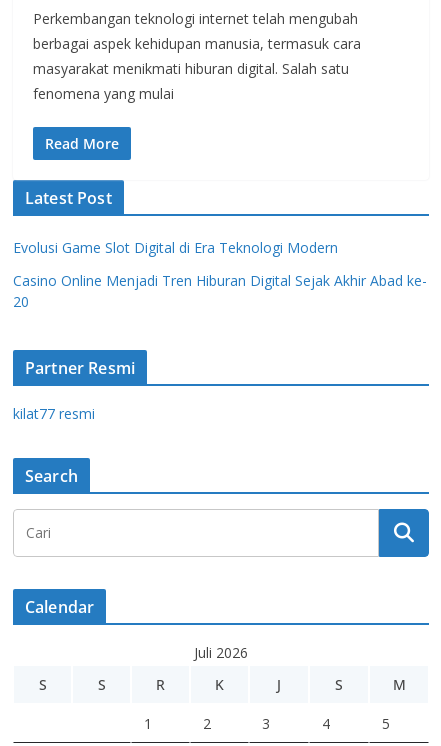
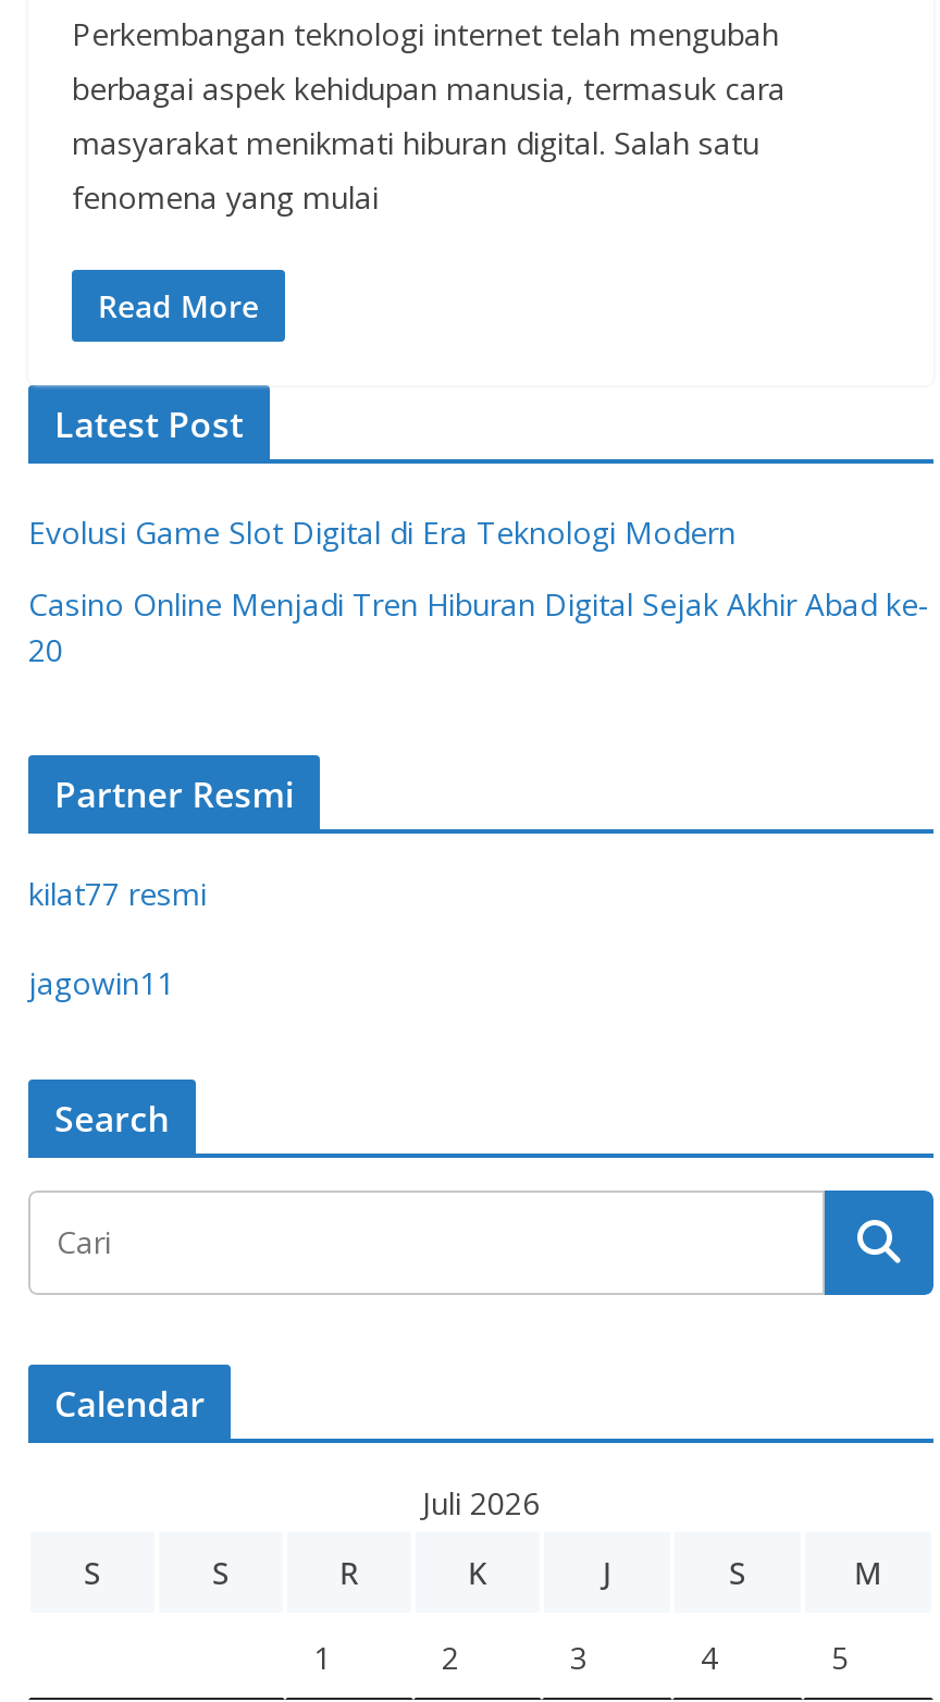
none -> [28,962,174,1003] jagowin11

